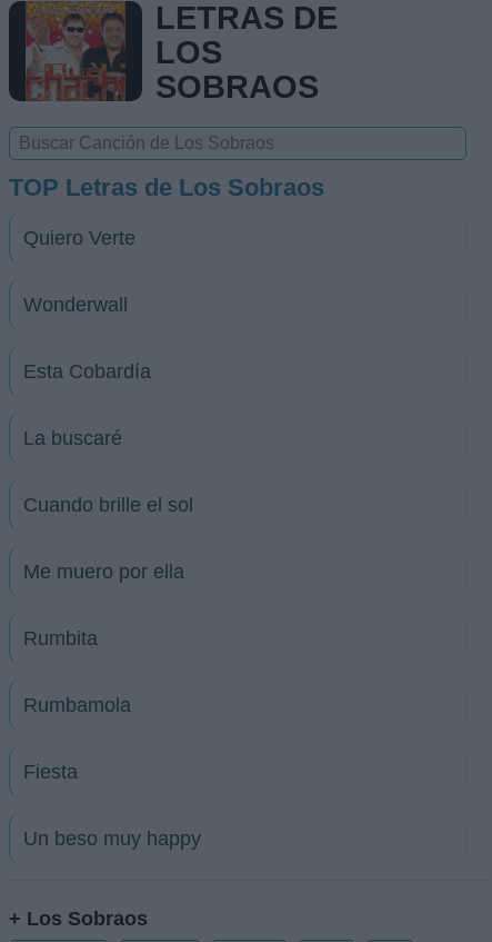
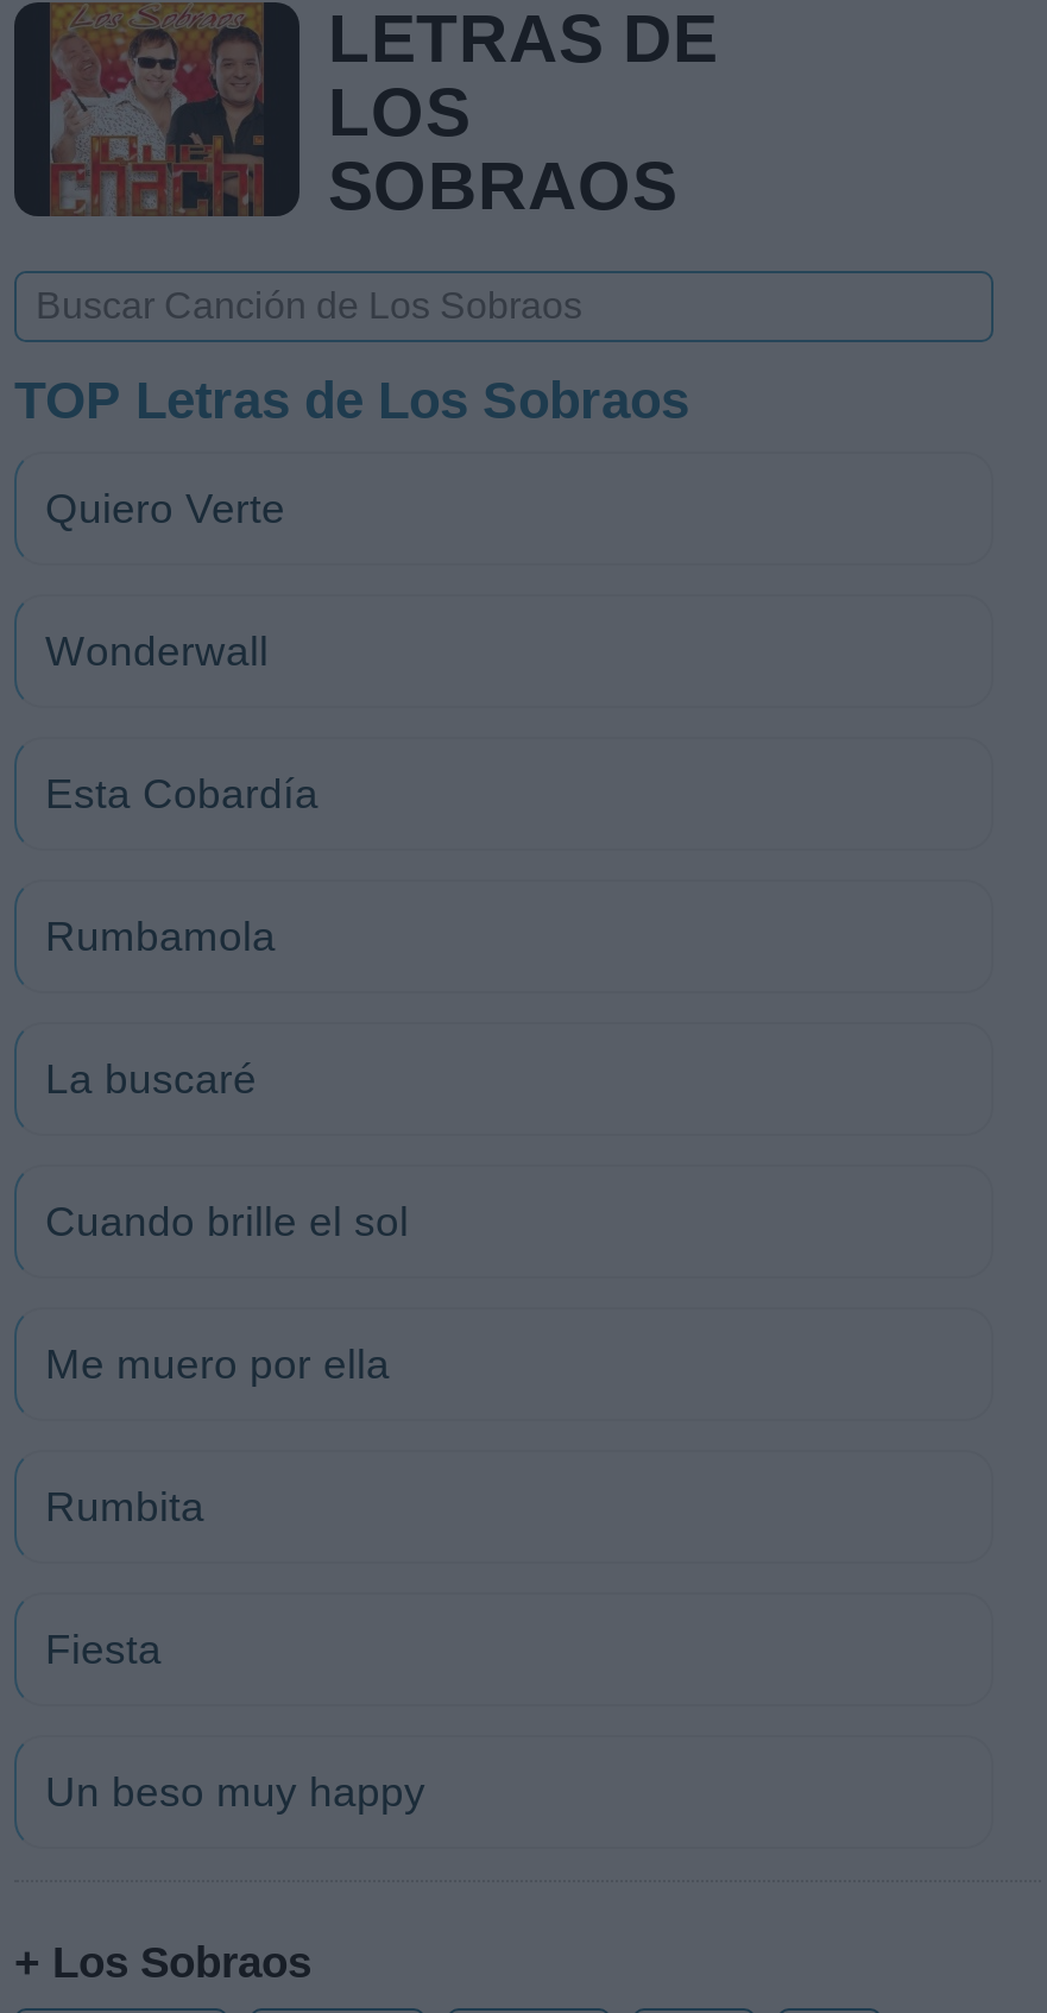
moved [23,427,193,650] -> [45,1055,409,1531]: La buscaré | Cuando brille el sol | Me muero por ella | Rumbita
moved [23,694,131,716] -> [45,913,276,960]: Rumbamola

